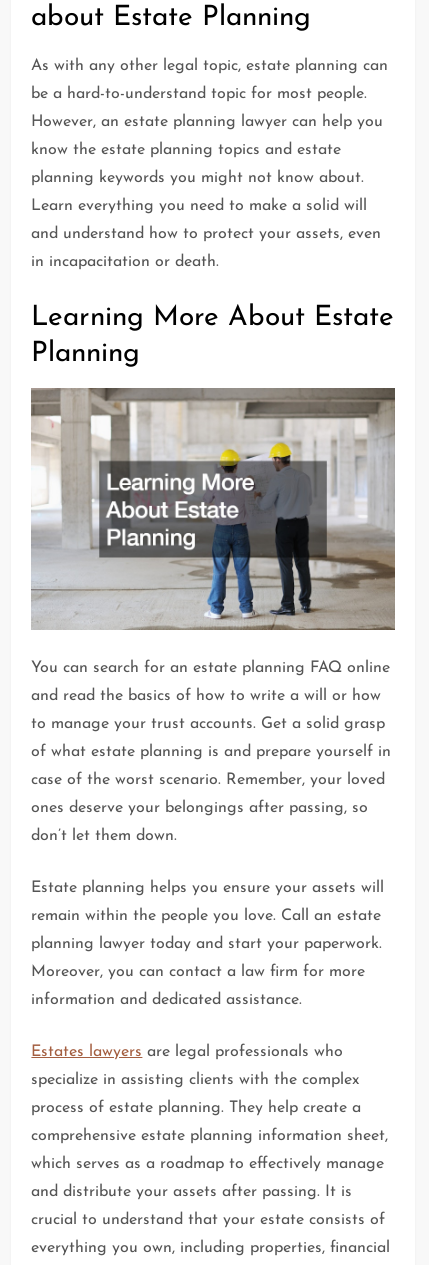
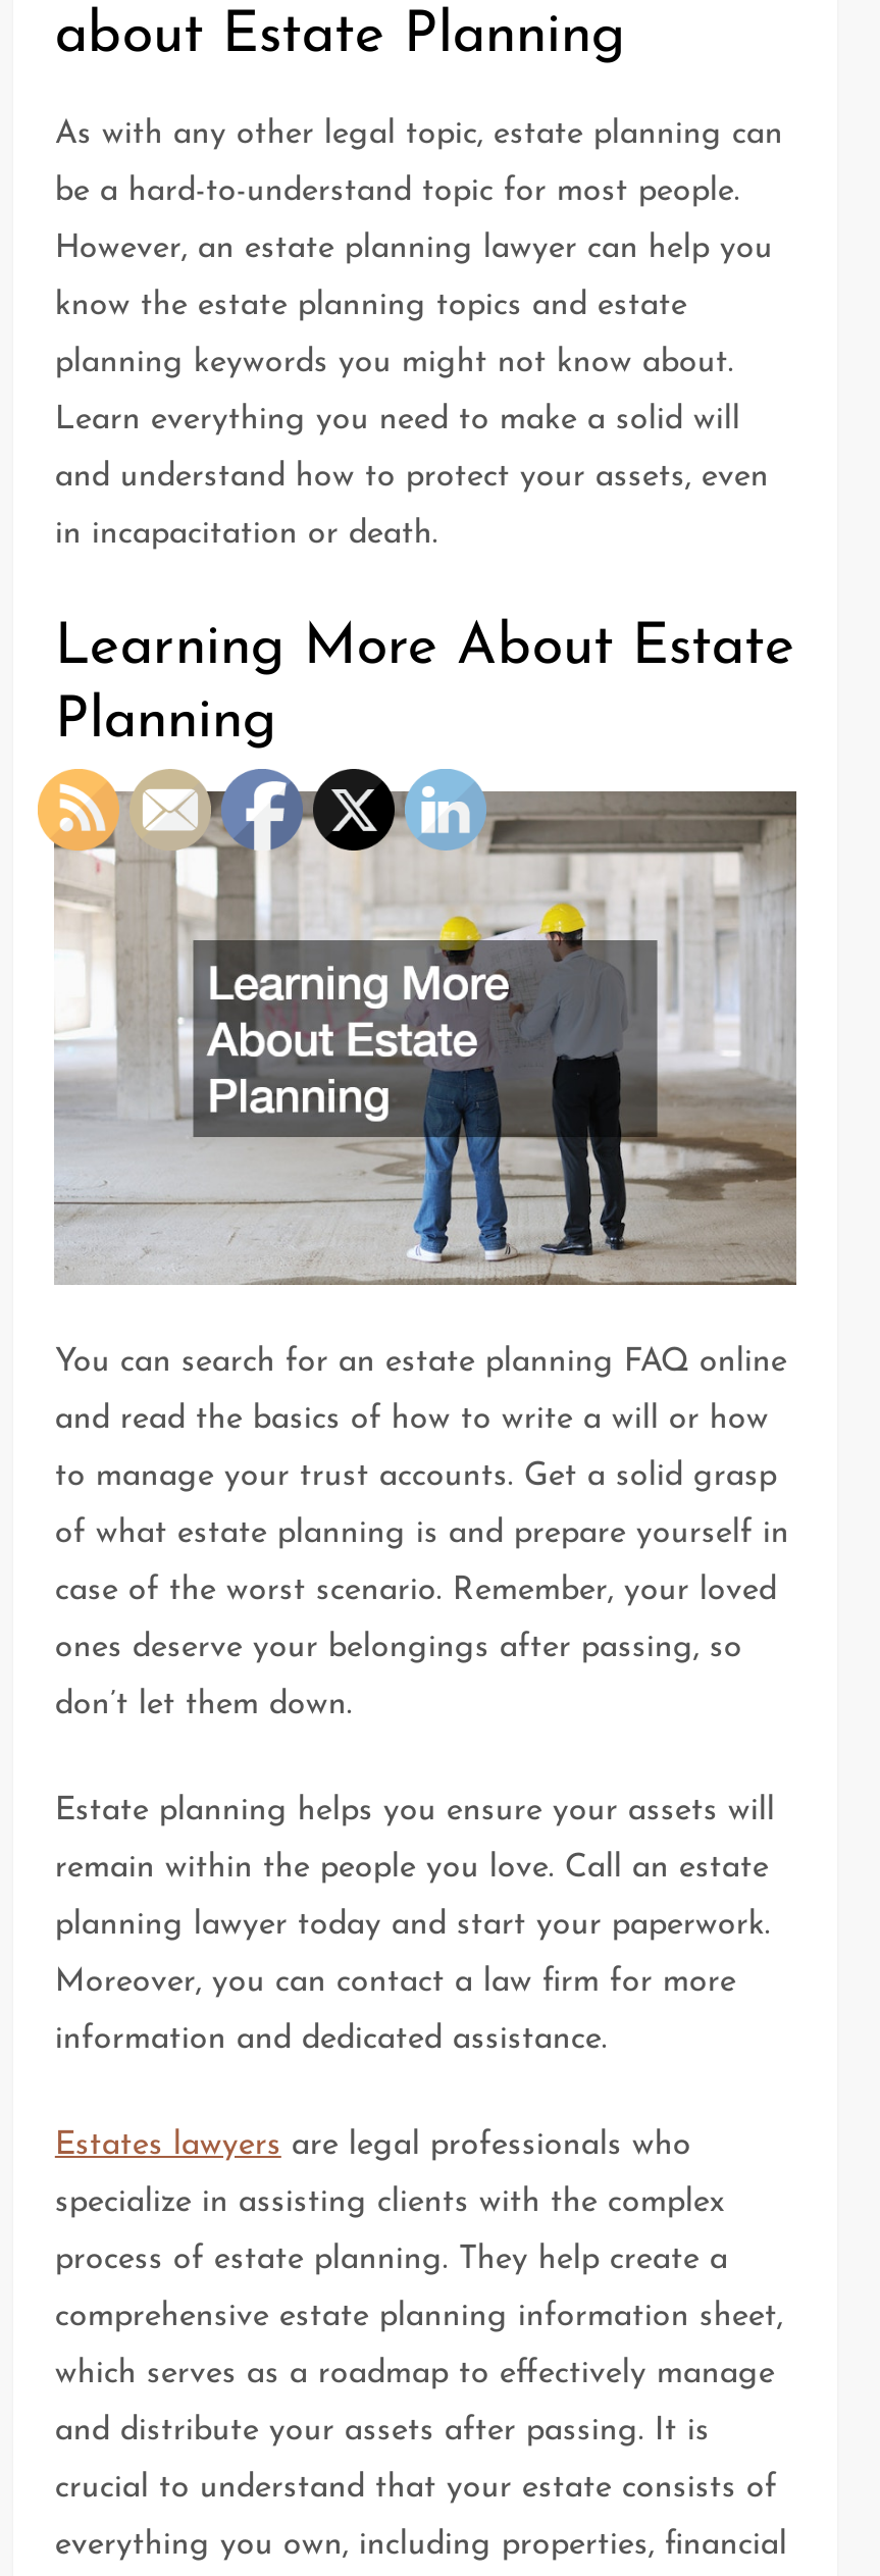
[23,377,62,417] [image] -> [36,767,119,851] [image]
[71,377,242,417] [image] -> [136,767,486,853] [image]

